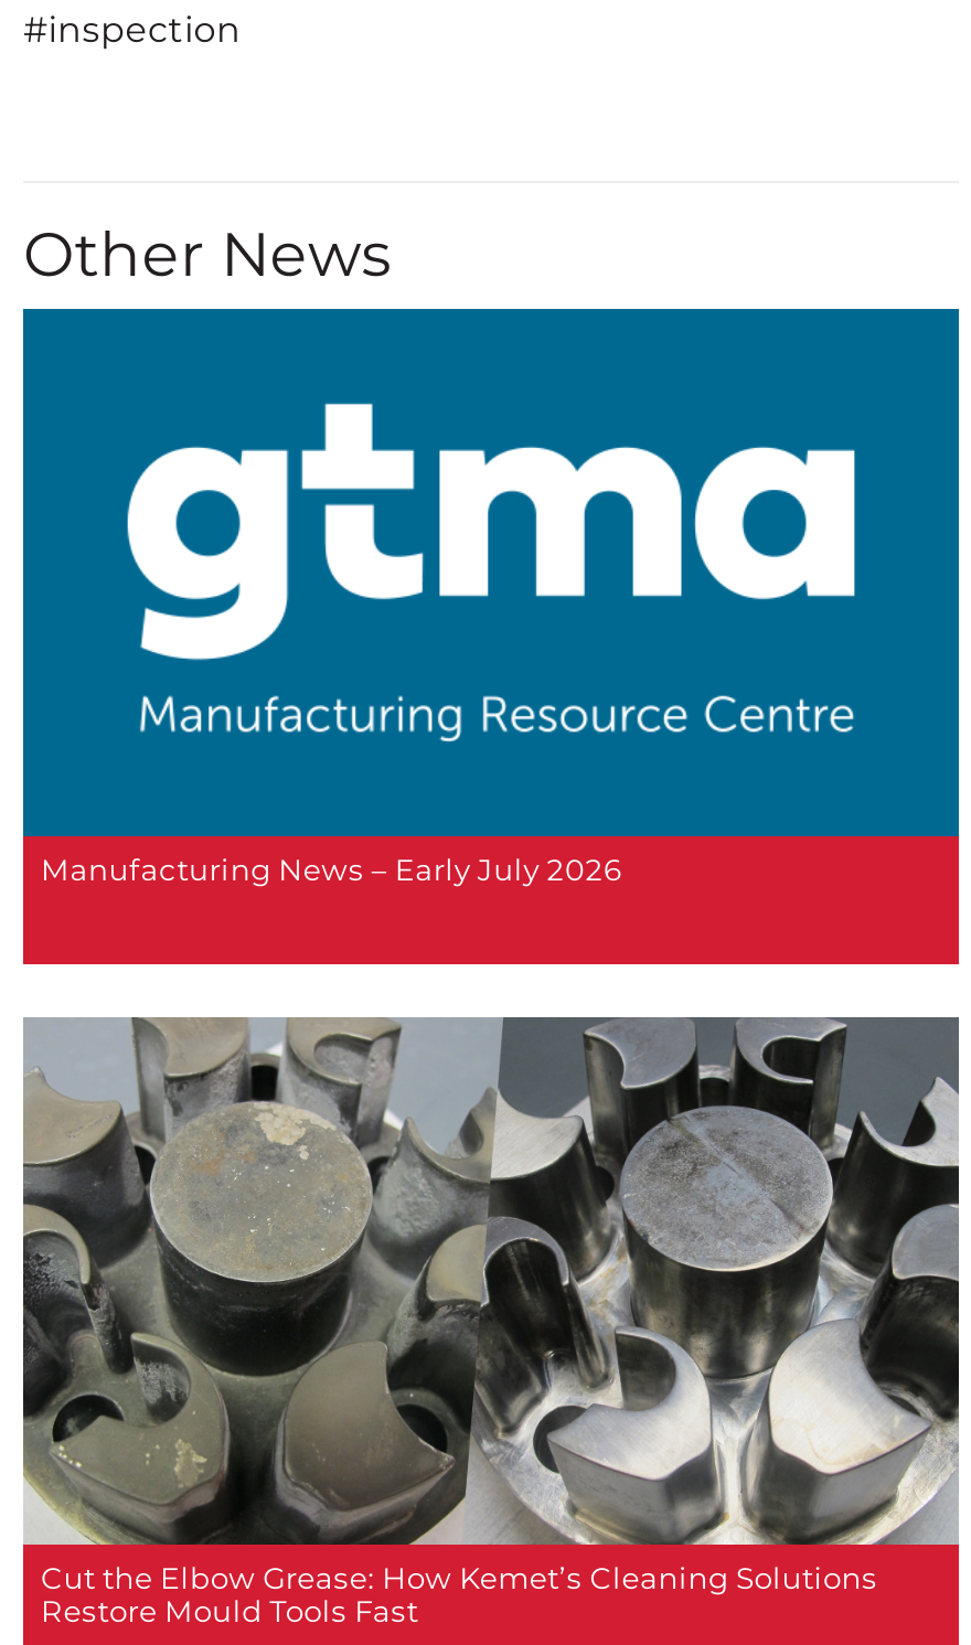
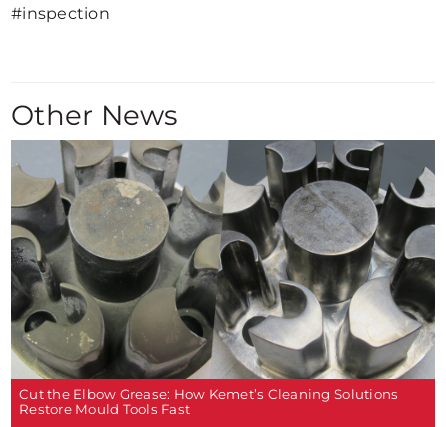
[21,307,961,887] [image] | Manufacturing News – Early July 2026 -> none

